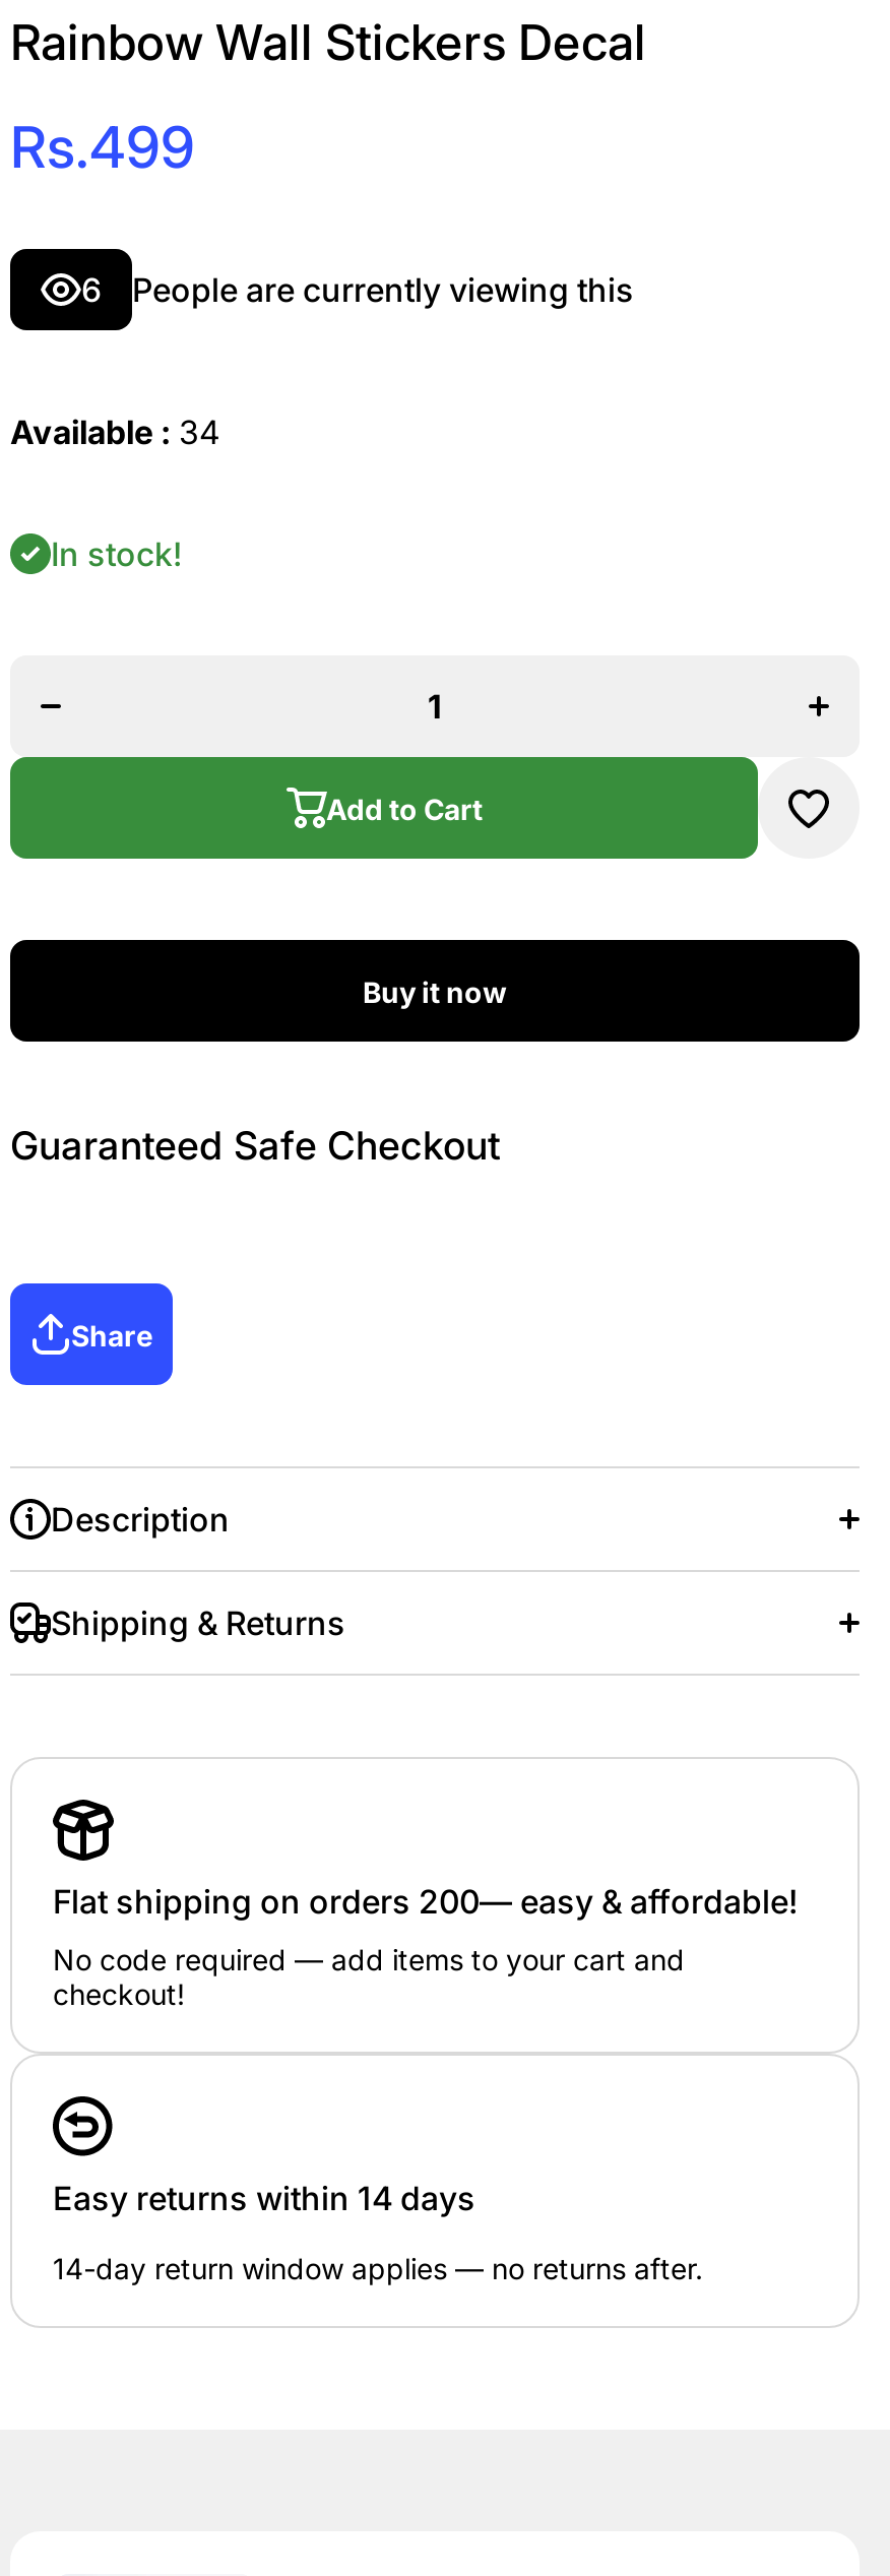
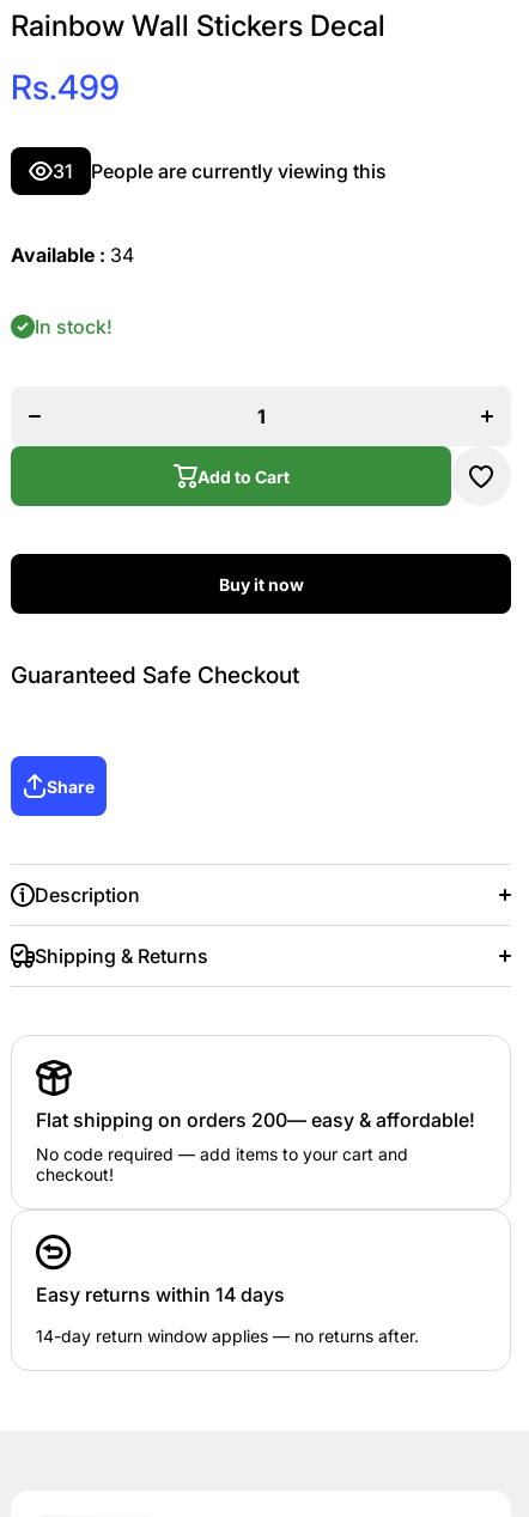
[81,269,634,310] 6 People are currently viewing this -> [53,159,387,183] 31 People are currently viewing this

